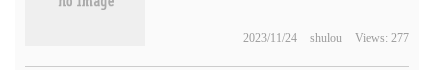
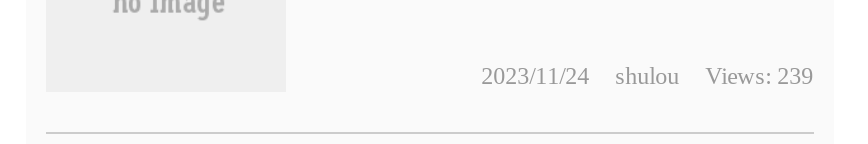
[243,31,409,45] 2023/11/24 shulou Views: 277 -> [481,62,813,90] 2023/11/24 shulou Views: 239

